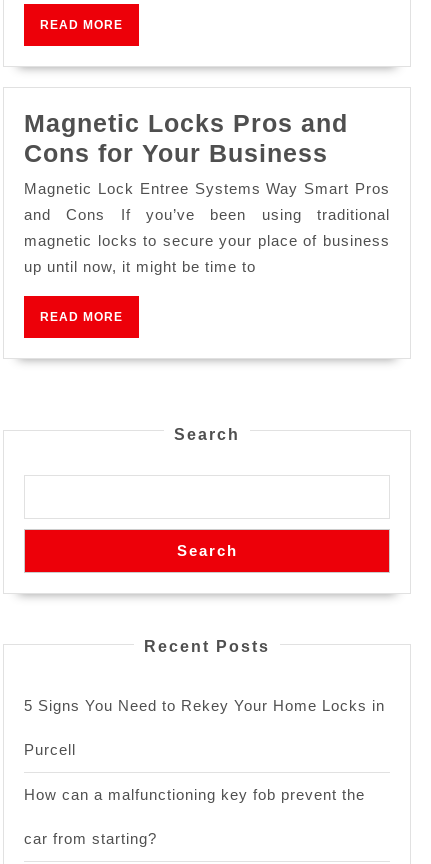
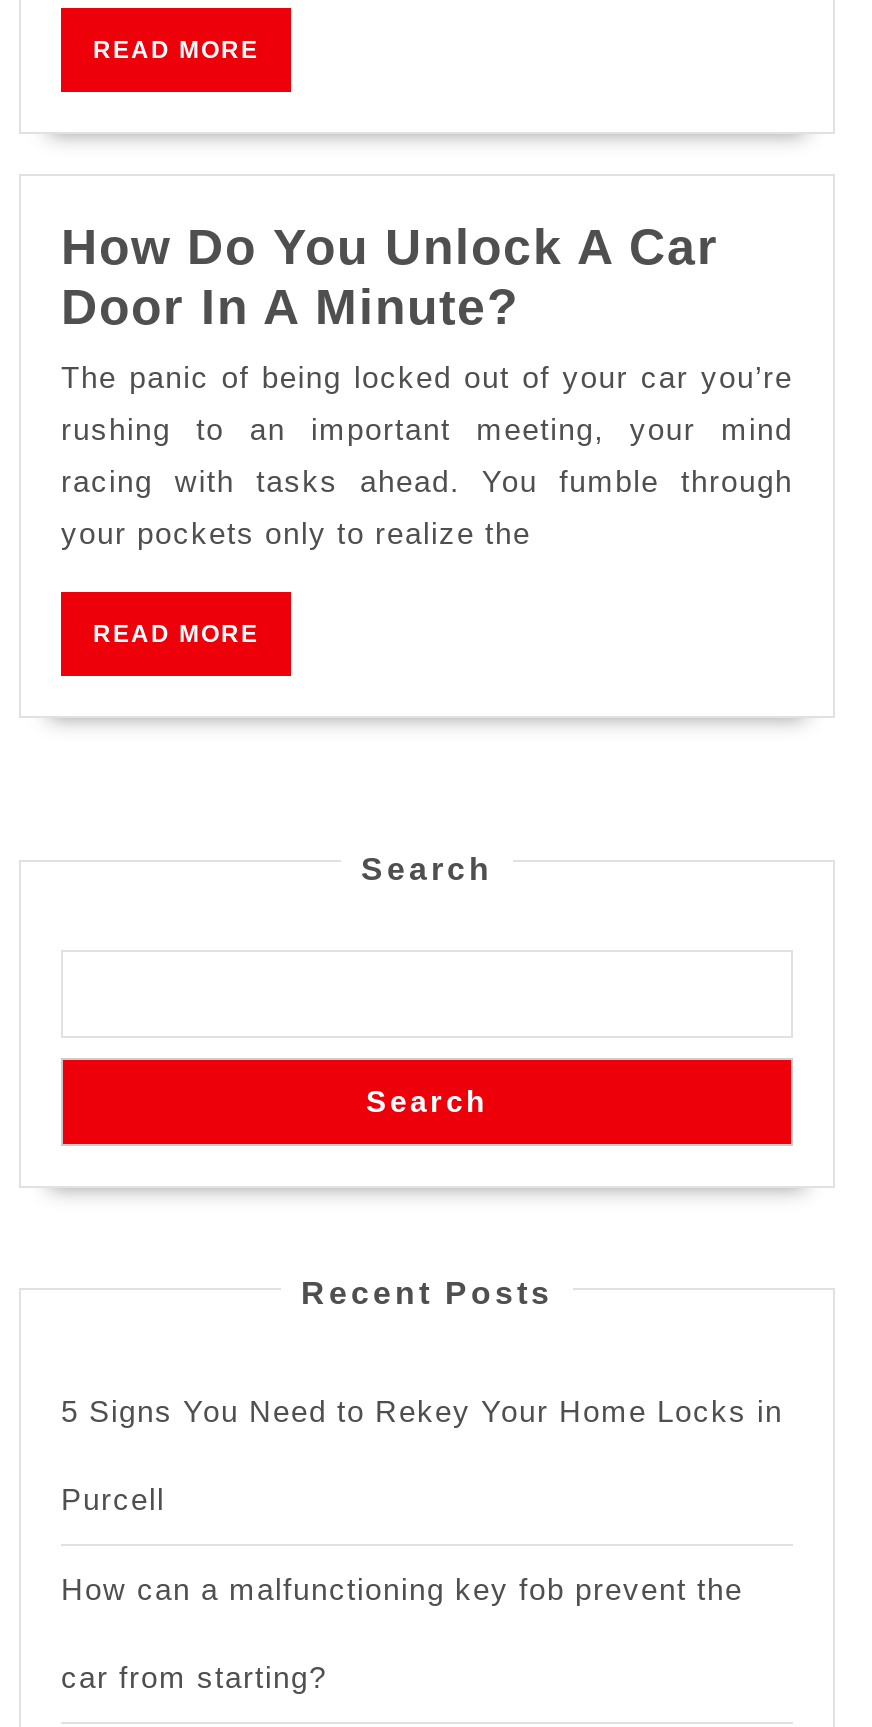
[24,109,348,167] Magnetic Locks Pros and | Cons for Your Business -> [61,219,719,335] How Do You Unlock A Car | Door In A Minute?
[24,180,390,197] Magnetic Lock Entree Systems Way Smart Pros -> [61,361,793,395] The panic of being locked out of your car you’re
[24,206,390,223] and Cons If you’ve been using traditional -> [61,413,793,447] rushing to an important meeting, your mind
[24,232,390,249] magnetic locks to secure your place of business -> [61,465,793,499] racing with tasks ahead. You fumble through
[24,258,256,275] up until now, it might be time to -> [61,517,531,551] your pockets only to realize the

